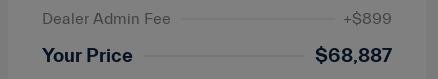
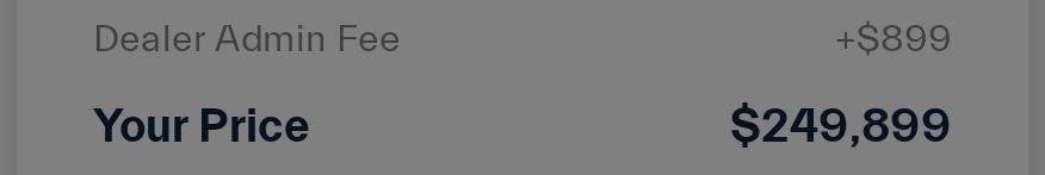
[315,44,392,67] $68,887 -> [730,99,952,154] $249,899

